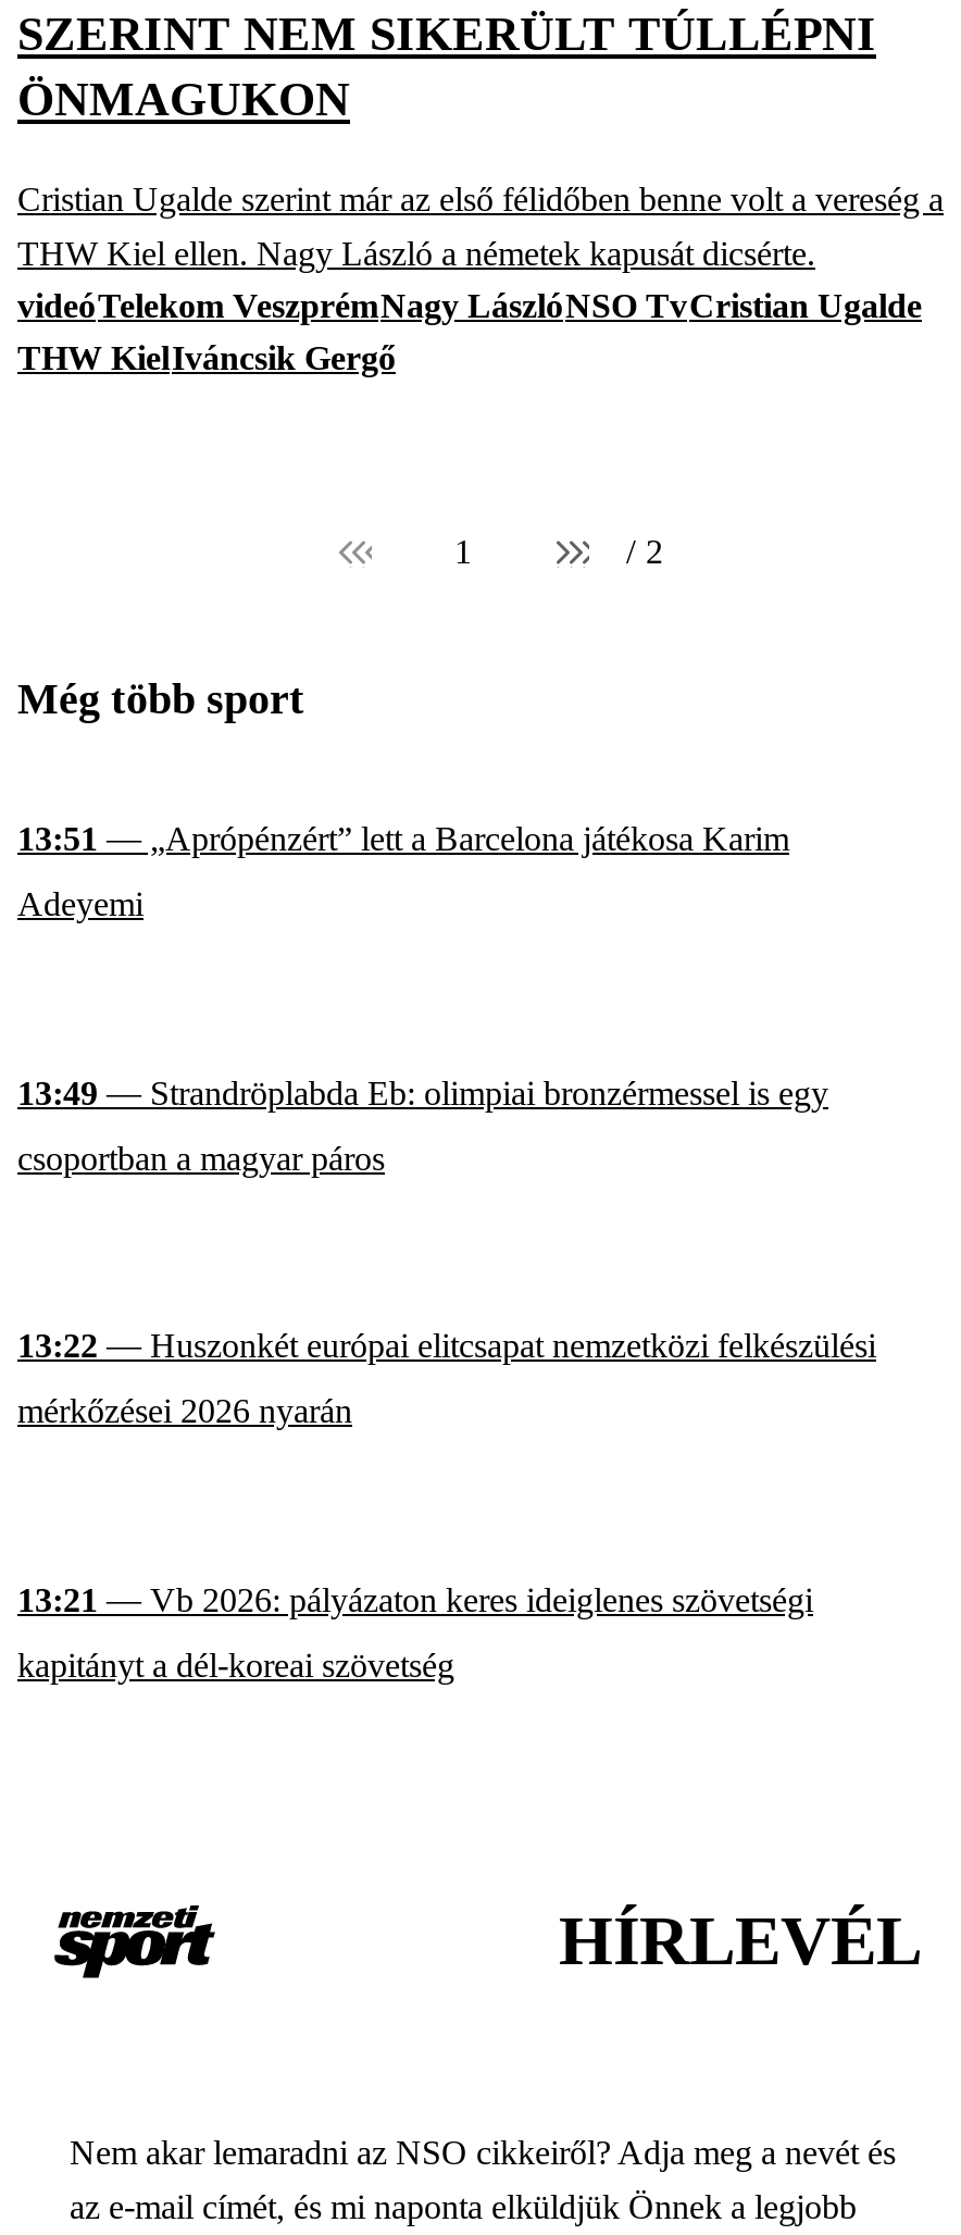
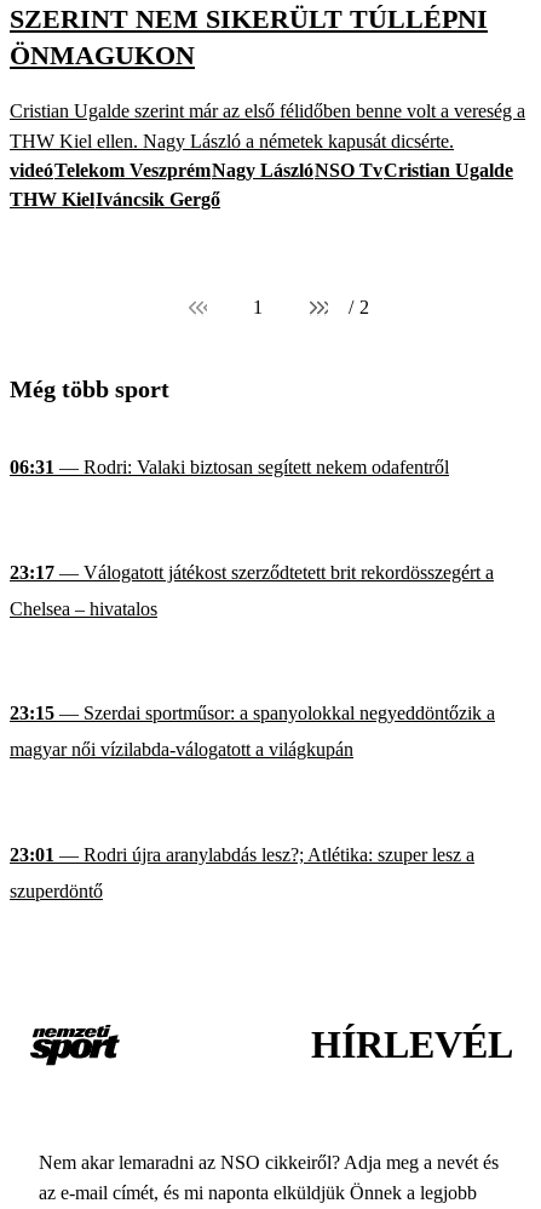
[17,821,789,923] 13:51 — „Aprópénzért” lett a Barcelona játékosa Karim | Adeyemi -> [10,457,449,478] 06:31 — Rodri: Valaki biztosan segített nekem odafentről
[17,1074,828,1177] 13:49 — Strandröplabda Eb: olimpiai bronzérmessel is egy | csoportban a magyar páros -> [10,562,494,619] 23:17 — Válogatott játékost szerződtetett brit rekordösszegért a | Chelsea – hivatalos
[17,1328,876,1430] 13:22 — Huszonkét európai elitcsapat nemzetközi felkészülési | mérkőzései 2026 nyarán -> [10,703,495,760] 23:15 — Szerdai sportműsor: a spanyolokkal negyeddöntőzik a | magyar női vízilabda-válogatott a világkupán
[17,1581,813,1683] 13:21 — Vb 2026: pályázaton keres ideiglenes szövetségi | kapitányt a dél-koreai szövetség -> [10,844,474,901] 23:01 — Rodri újra aranylabdás lesz?; Atlétika: szuper lesz a | szuperdöntő

